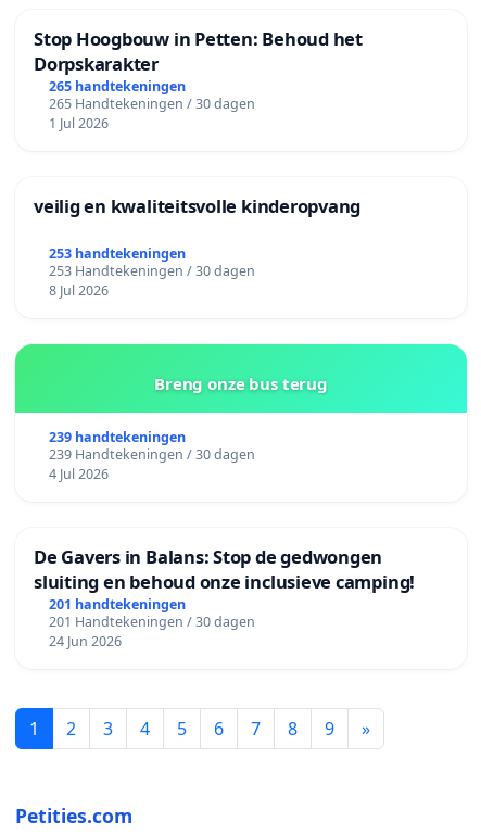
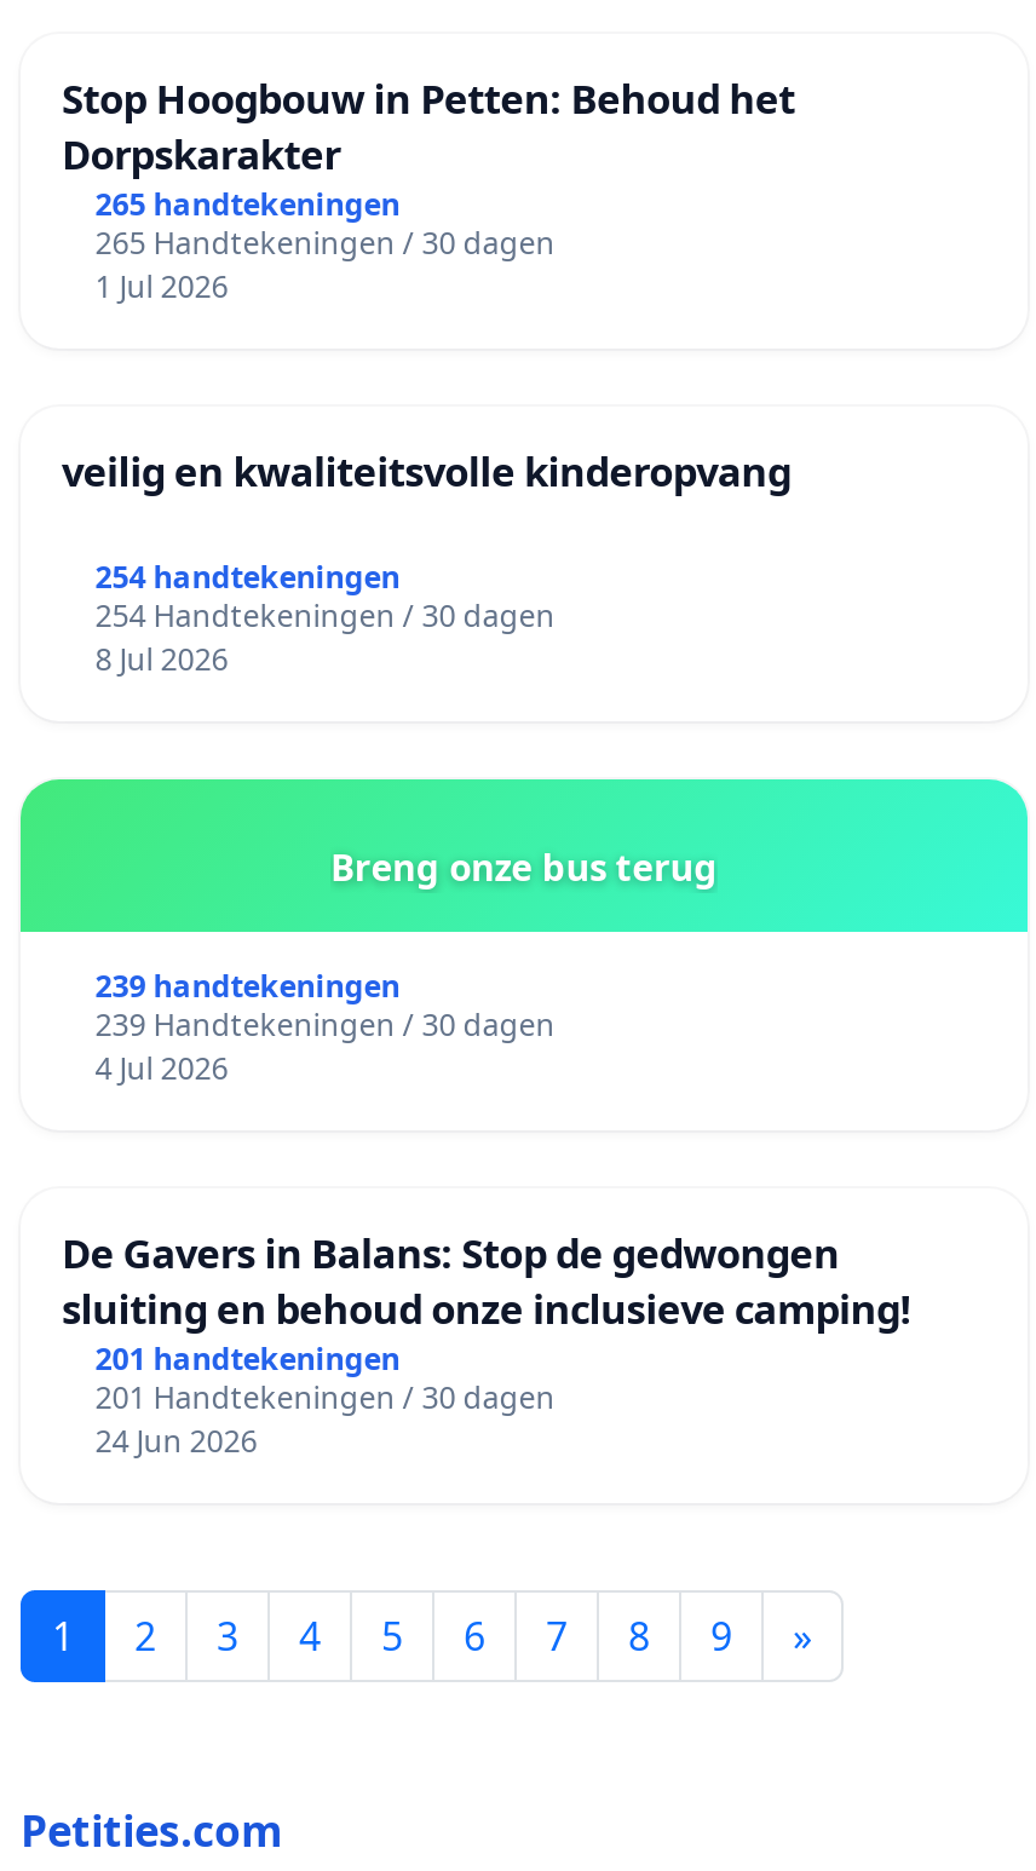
[49,244,185,263] 253 handtekeningen -> [95,557,400,598] 254 handtekeningen
[49,262,255,280] 253 Handtekeningen / 30 dagen -> [95,596,555,637] 254 Handtekeningen / 30 dagen

